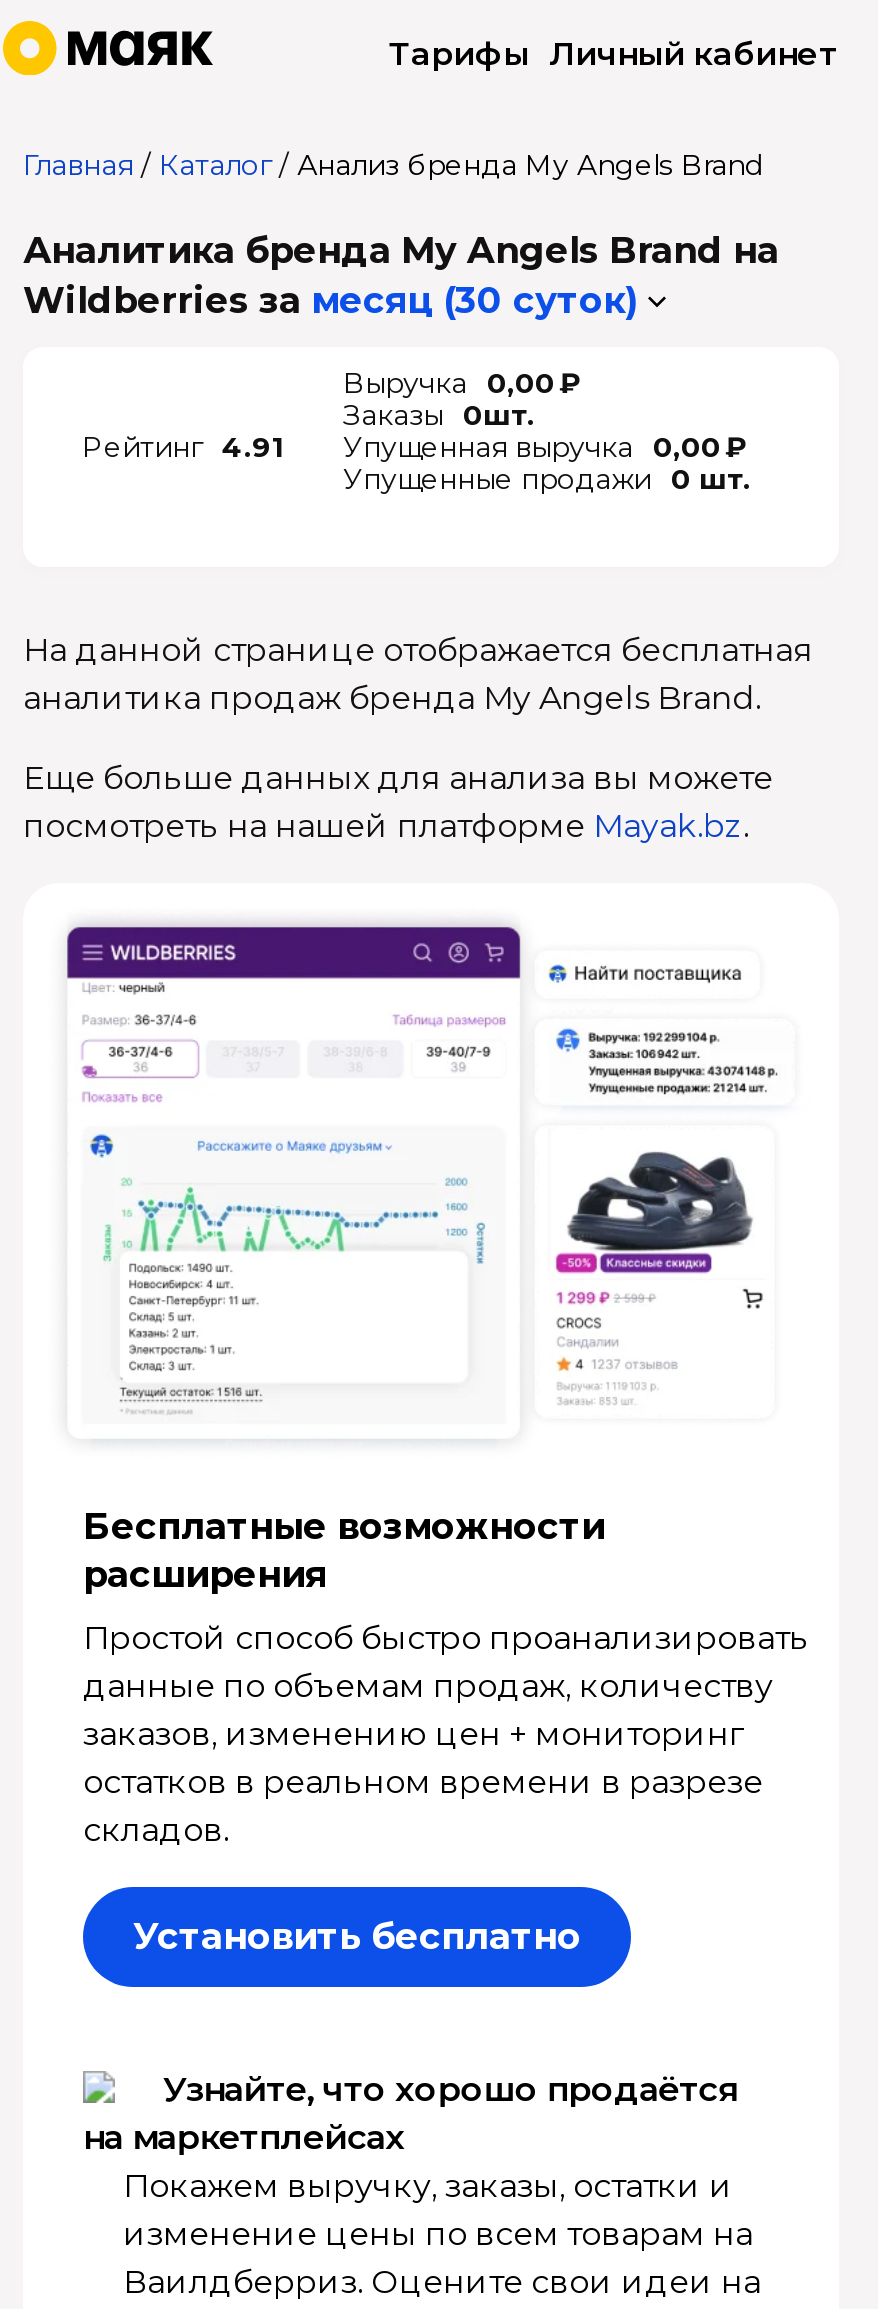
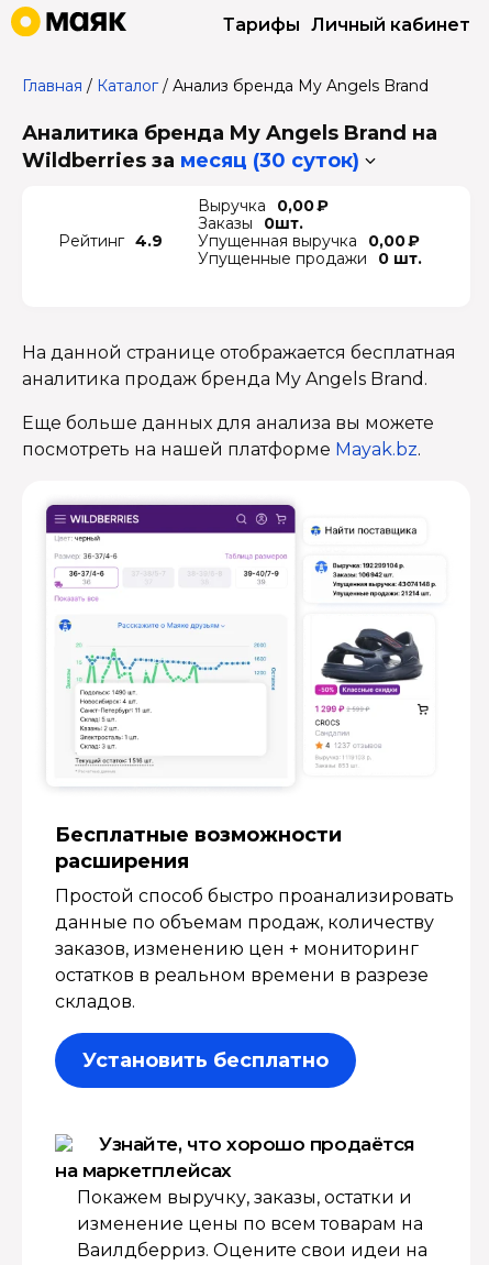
[82,429,747,465] Рейтинг 4.91 Упущенная выручка 0,00 ₽ -> [58,231,420,251] Рейтинг 4.9 Упущенная выручка 0,00 ₽

